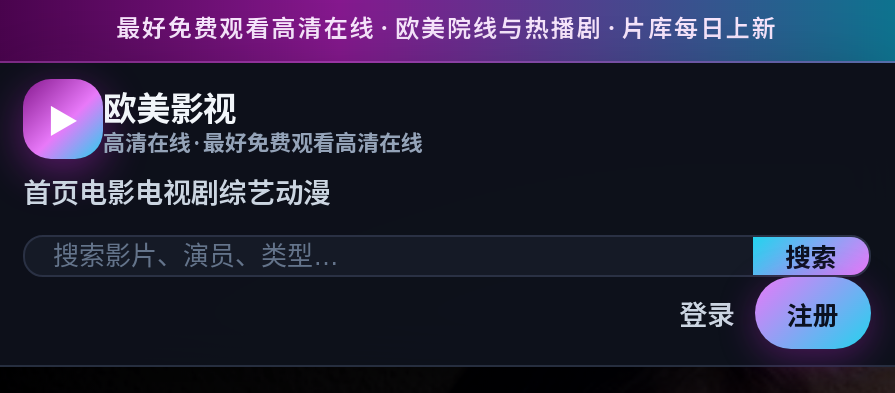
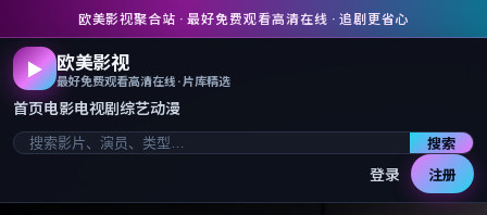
[116,13,778,43] 最好免费观看高清在线 · 欧美院线与热播剧 · 片库每日上新 -> [78,11,409,27] 欧美影视聚合站 · 最好免费观看高清在线 · 追剧更省心
[103,129,423,157] 高清在线 · 最好免费观看高清在线 -> [57,74,230,89] 最好免费观看高清在线 · 片库精选

